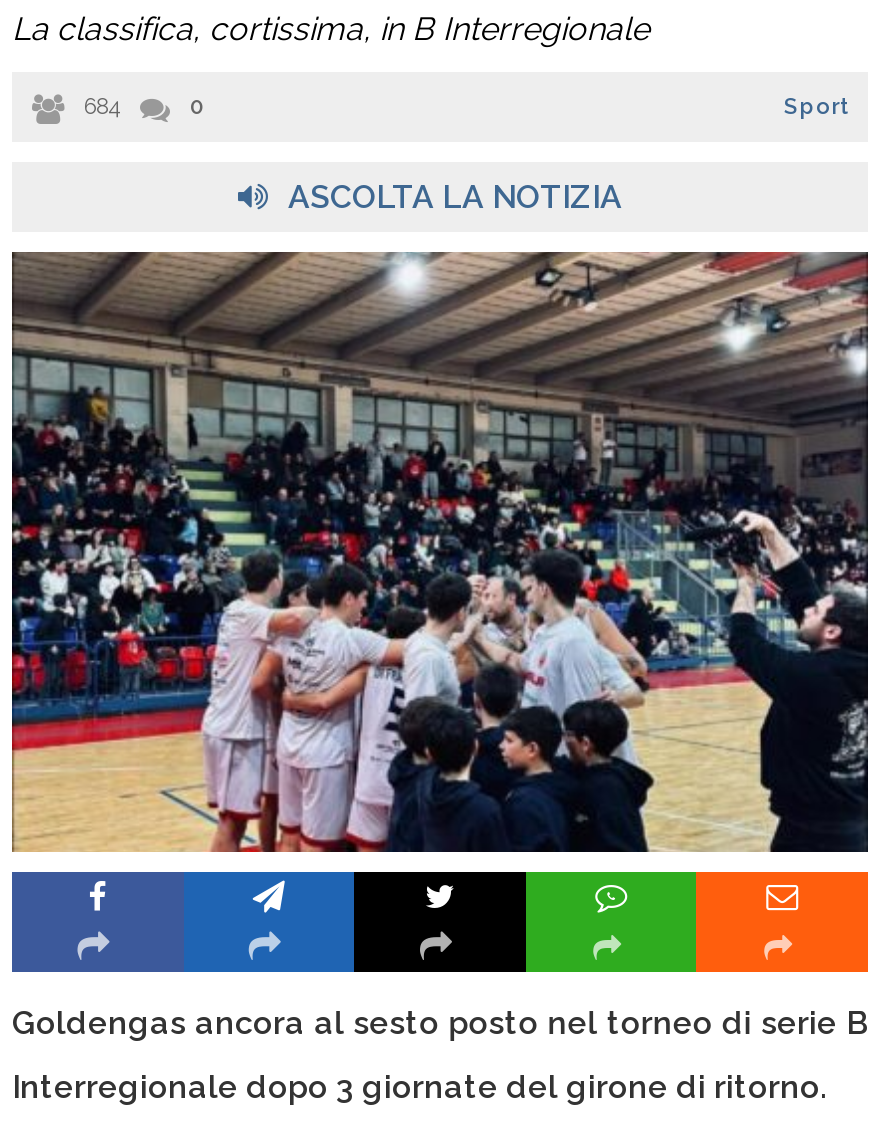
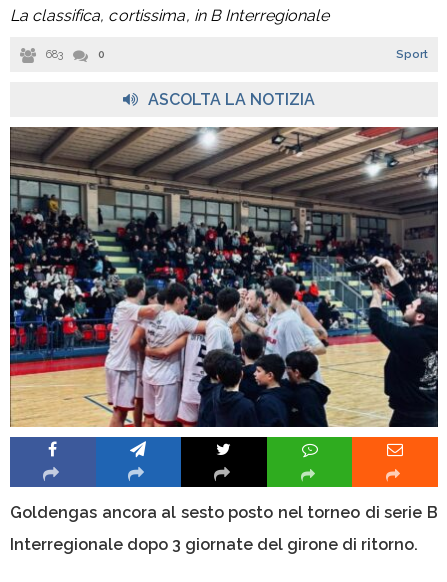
[84,95,120,121] 684 -> [46,48,63,61] 683

